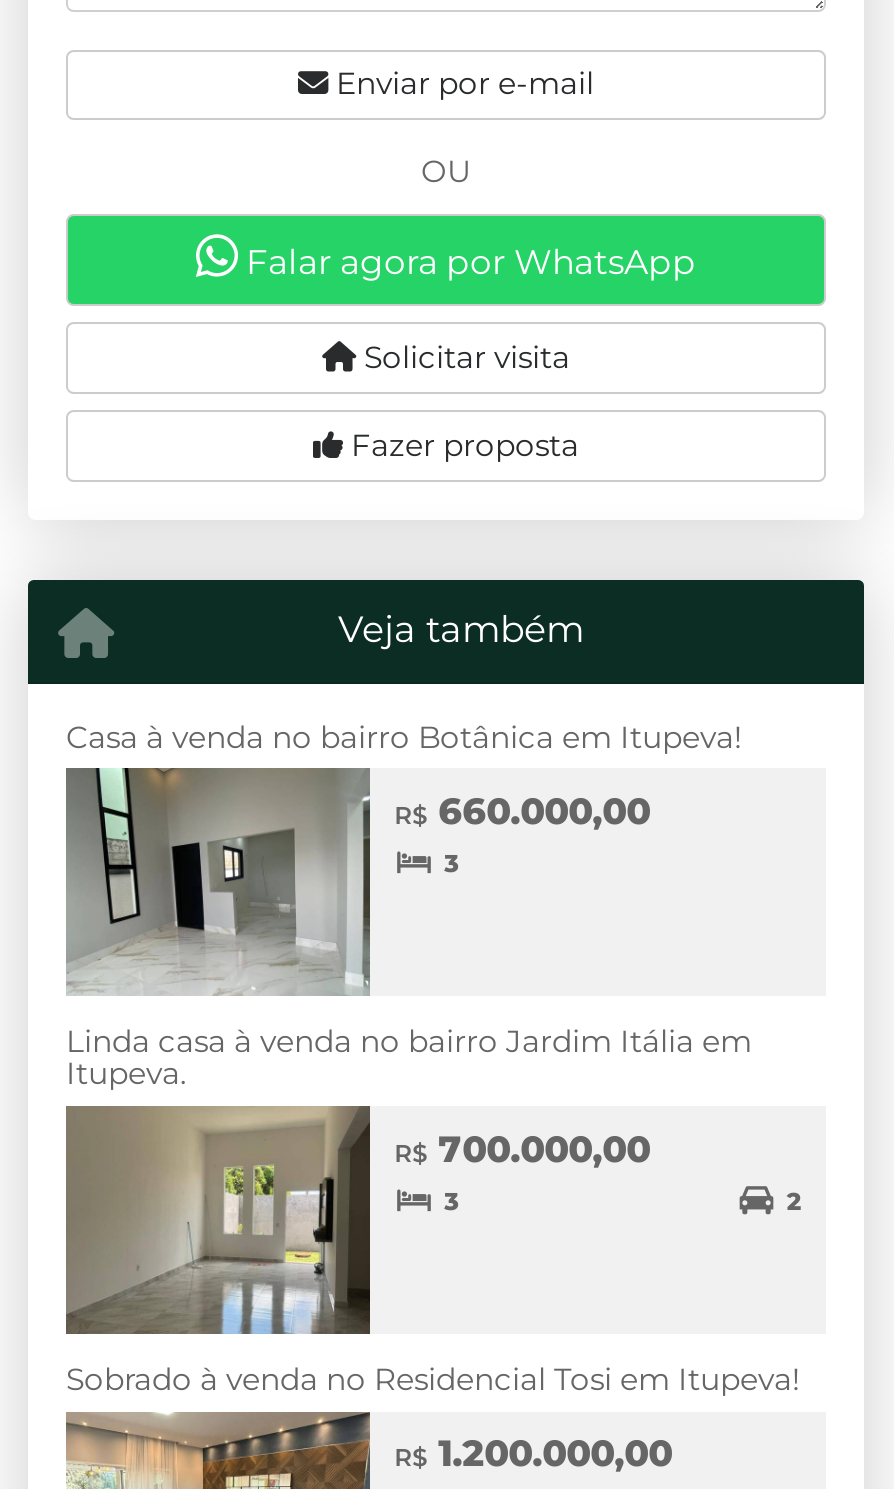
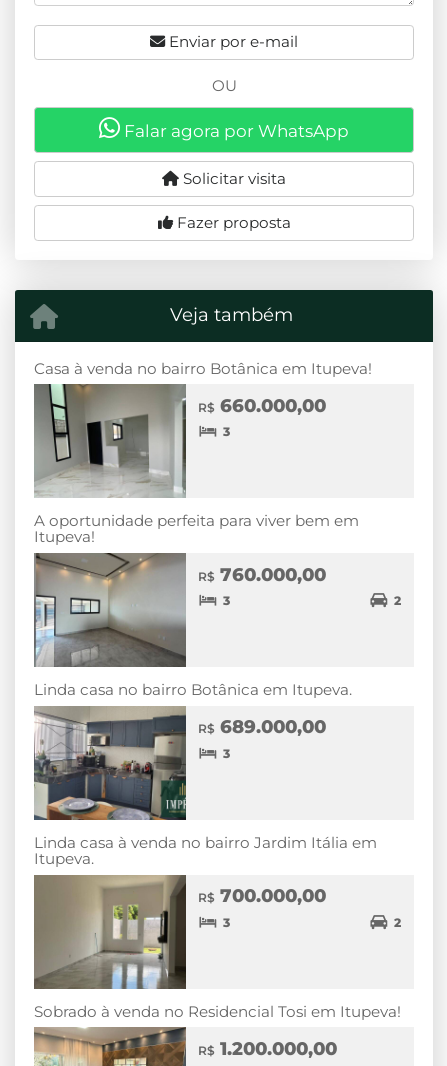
none -> [34,511,401,668] [image] | A oportunidade perfeita para viver bem em | Itupeva! | R$760.000,00 | 3 | 2
none -> [34,680,352,821] [image] | Linda casa no bairro Botânica em Itupeva. | R$689.000,00 | 3

